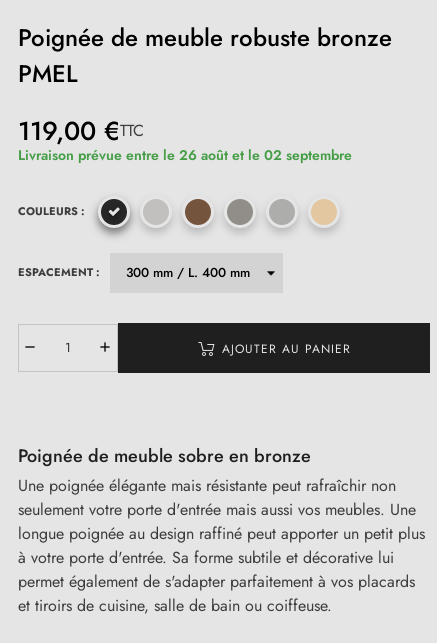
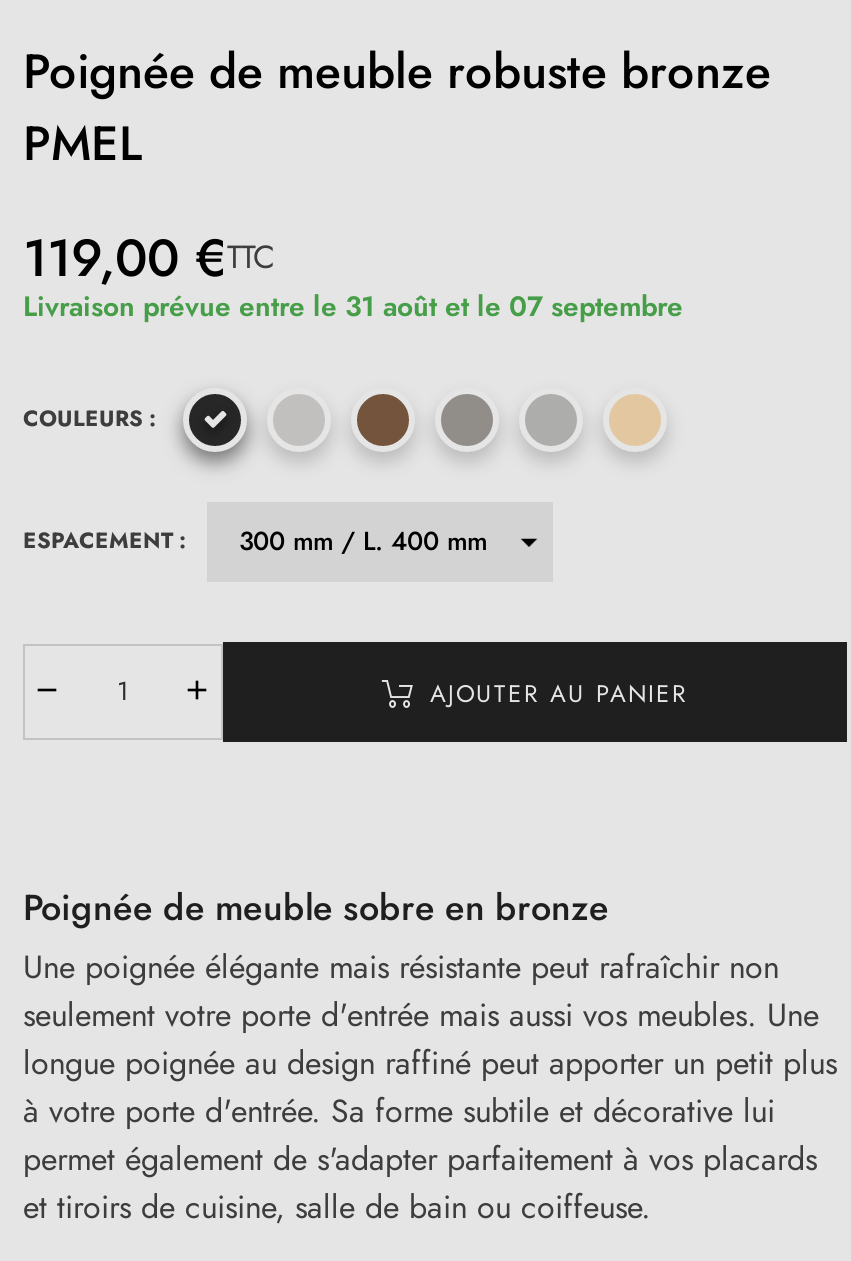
[18,145,352,165] Livraison prévue entre le 26 août et le 02 septembre -> [23,286,683,326] Livraison prévue entre le 31 août et le 07 septembre

